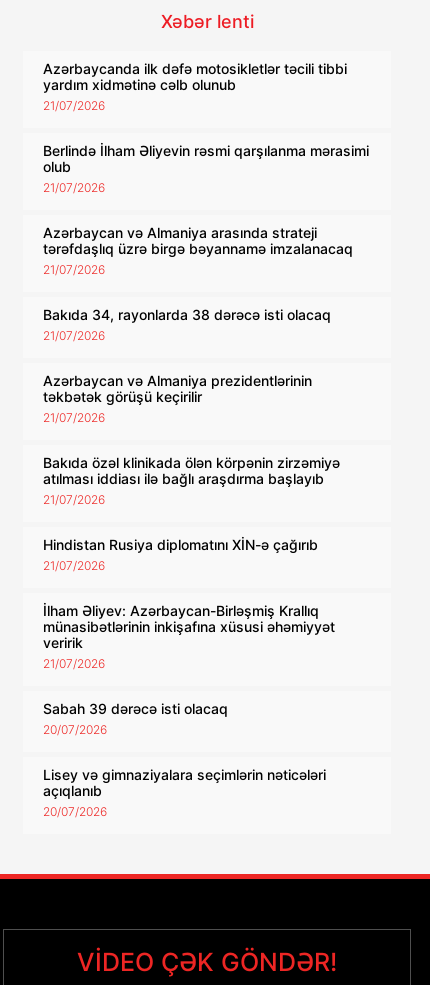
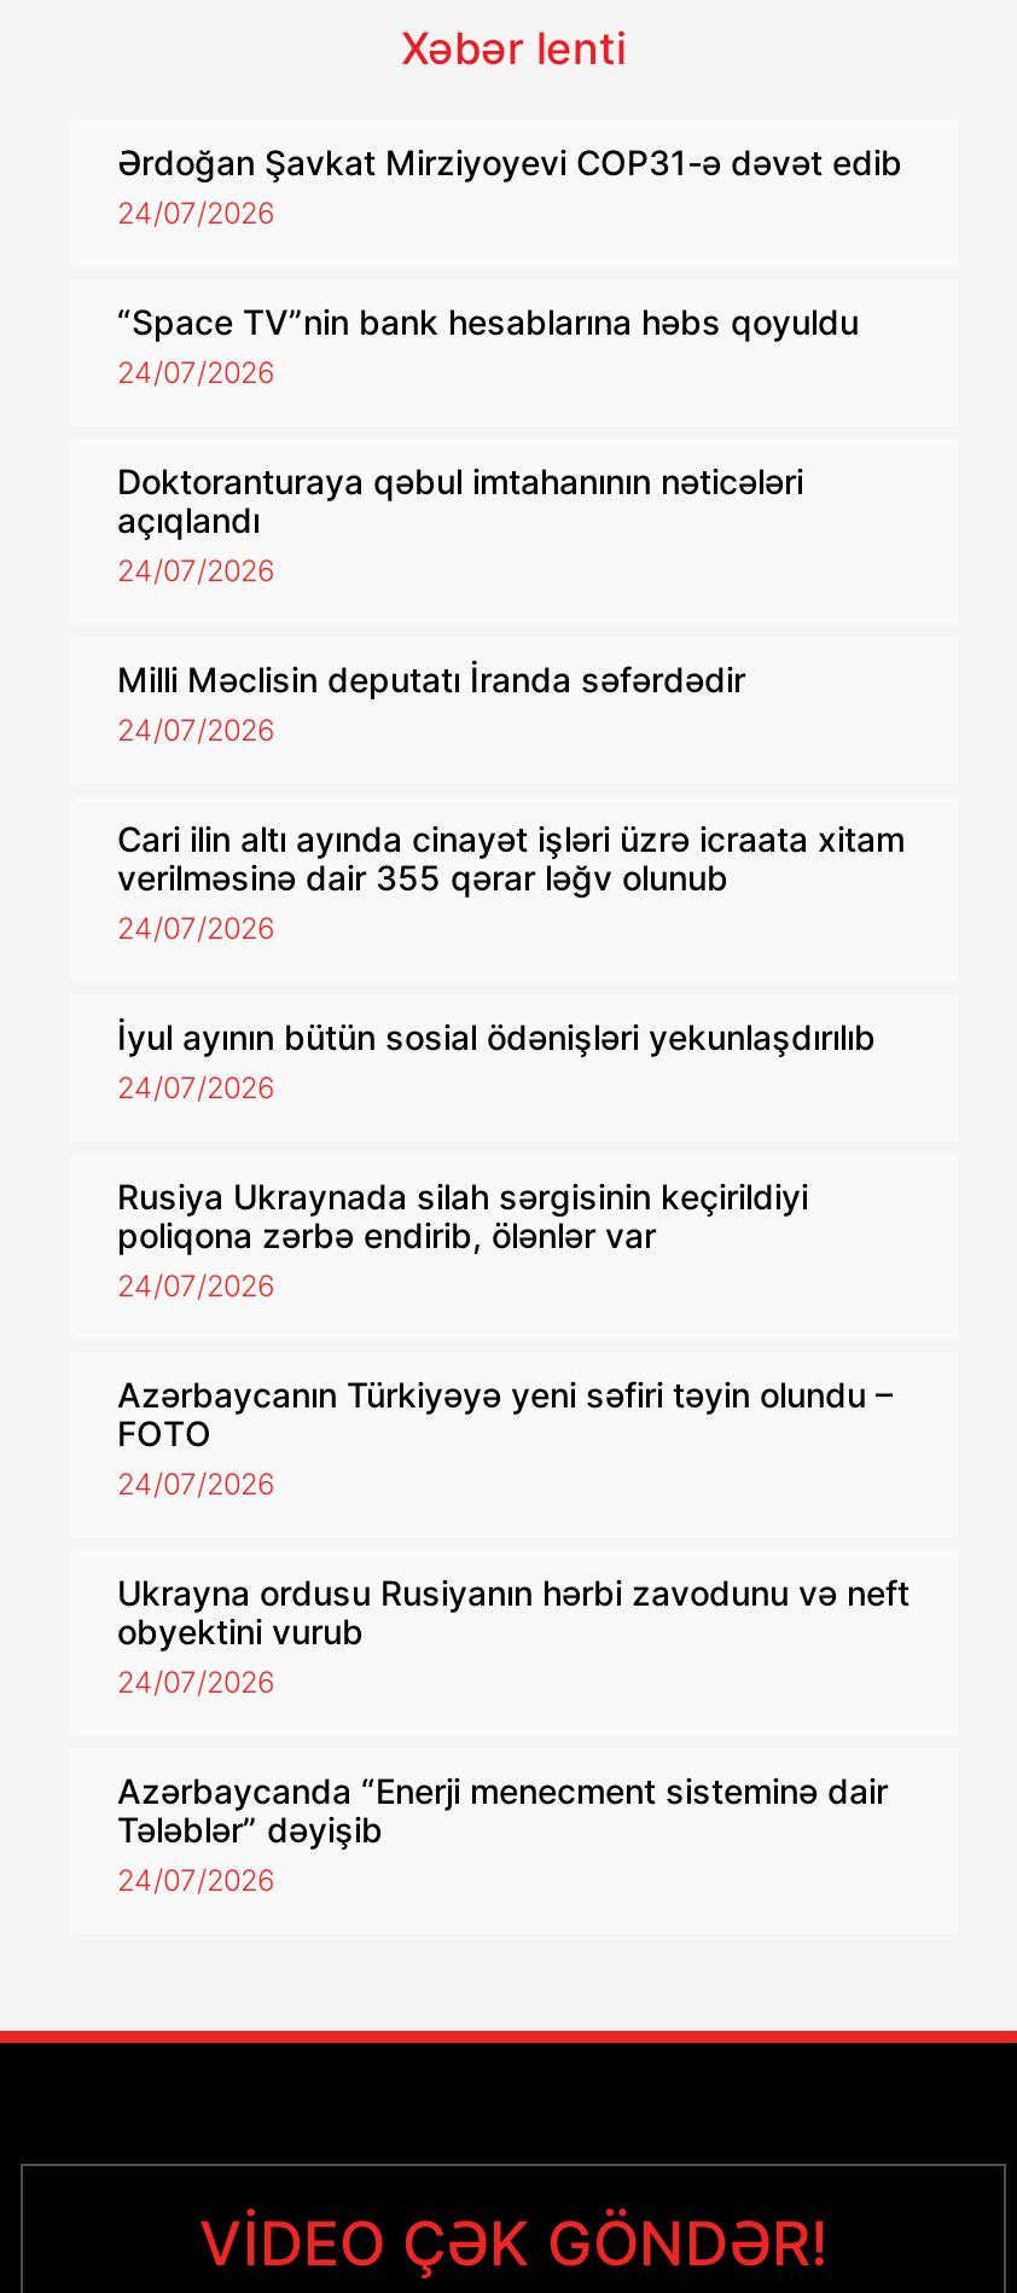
[43,60,347,113] Azərbaycanda ilk dəfə motosikletlər təcili tibbi | yardım xidmətinə cəlb olunub | 21/07/2026 -> [117,141,902,230] Ərdoğan Şavkat Mirziyoyevi COP31-ə dəvət edib | 24/07/2026
[43,142,369,195] Berlində İlham Əliyevin rəsmi qarşılanma mərasimi | olub | 21/07/2026 -> [117,300,859,389] “Space TV”nin bank hesablarına həbs qoyuldu | 24/07/2026
[43,224,353,277] Azərbaycan və Almaniya arasında strateji | tərəfdaşlıq üzrə birgə bəyannamə imzalanacaq | 21/07/2026 -> [117,460,803,588] Doktoranturaya qəbul imtahanının nəticələri | açıqlandı | 24/07/2026
[43,306,331,343] Bakıda 34, rayonlarda 38 dərəcə isti olacaq | 21/07/2026 -> [117,658,745,747] Milli Məclisin deputatı İranda səfərdədir | 24/07/2026
[43,372,312,425] Azərbaycan və Almaniya prezidentlərinin | təkbətək görüşü keçirilir | 21/07/2026 -> [117,817,905,945] Cari ilin altı ayında cinayət işləri üzrə icraata xitam | verilməsinə dair 355 qərar ləğv olunub | 24/07/2026
[43,454,340,507] Bakıda özəl klinikada ölən körpənin zirzəmiyə | atılması iddiası ilə bağlı araşdırma başlayıb | 21/07/2026 -> [117,1015,876,1105] İyul ayının bütün sosial ödənişləri yekunlaşdırılıb | 24/07/2026
[43,536,318,573] Hindistan Rusiya diplomatını XİN-ə çağırıb | 21/07/2026 -> [117,1175,808,1303] Rusiya Ukraynada silah sərgisinin keçirildiyi | poliqona zərbə endirib, ölənlər var | 24/07/2026
[43,602,335,671] İlham Əliyev: Azərbaycan-Birləşmiş Krallıq | münasibətlərinin inkişafına xüsusi əhəmiyyət | veririk | 21/07/2026 -> [117,1373,893,1501] Azərbaycanın Türkiyəyə yeni səfiri təyin olundu – | FOTO | 24/07/2026
[43,700,228,737] Sabah 39 dərəcə isti olacaq | 20/07/2026 -> [117,1571,910,1699] Ukrayna ordusu Rusiyanın hərbi zavodunu və neft | obyektini vurub | 24/07/2026
[43,766,326,819] Lisey və gimnaziyalara seçimlərin nəticələri | açıqlanıb | 20/07/2026 -> [117,1769,888,1897] Azərbaycanda “Enerji menecment sisteminə dair | Tələblər” dəyişib | 24/07/2026

